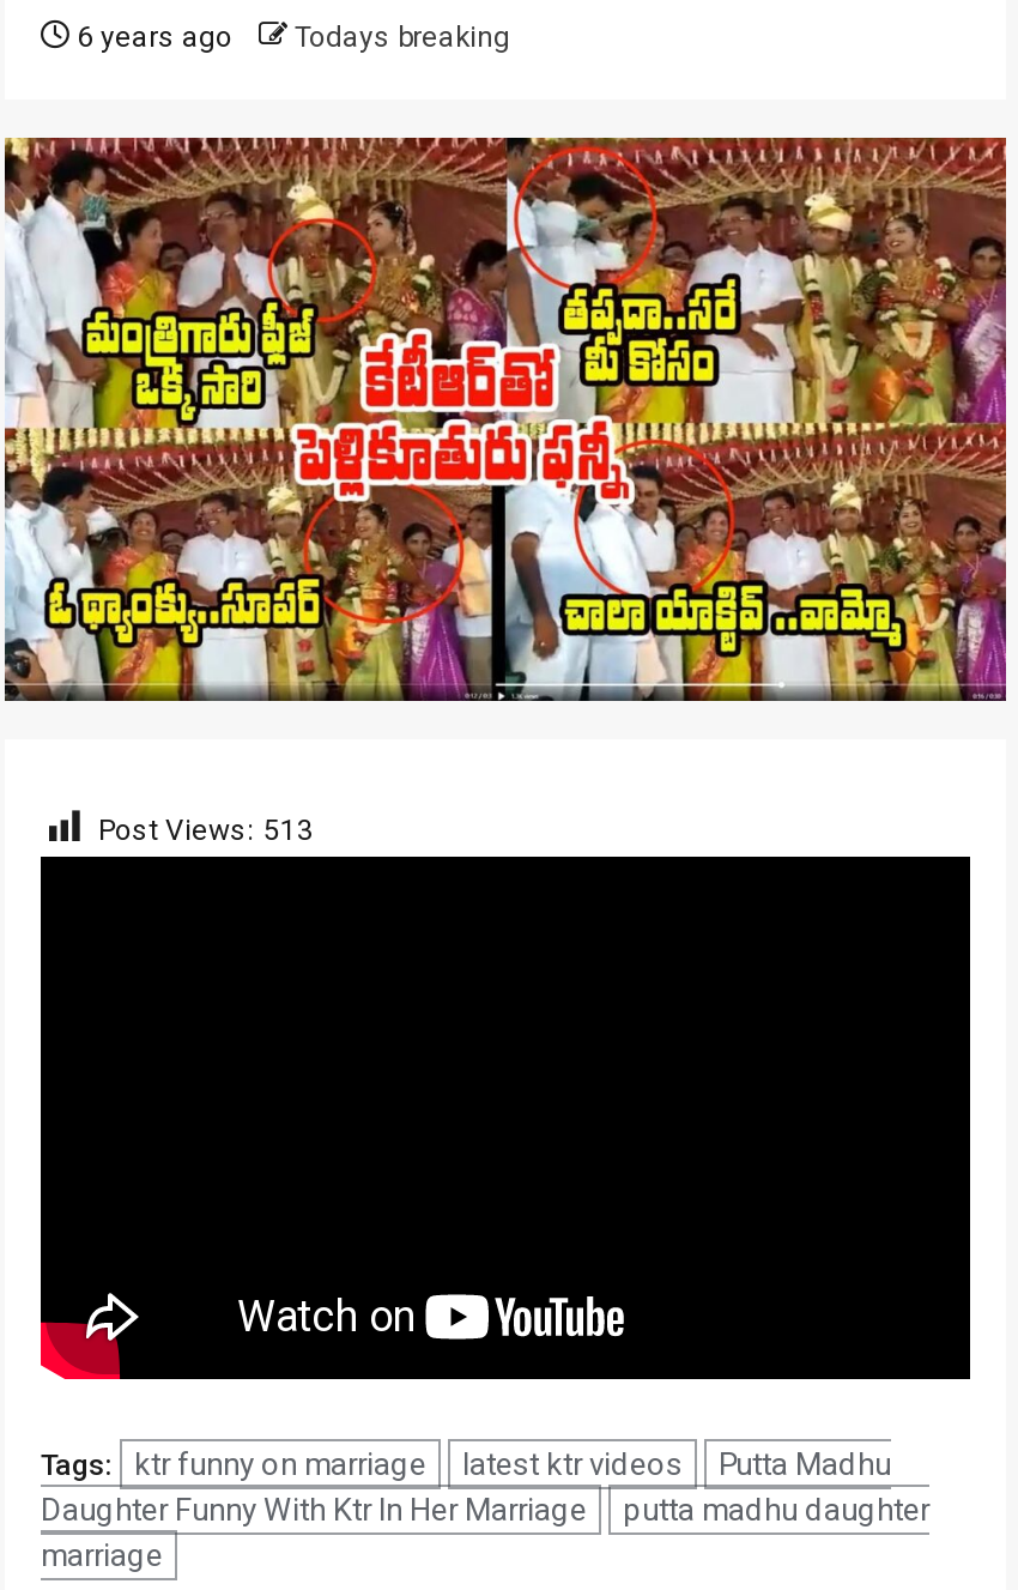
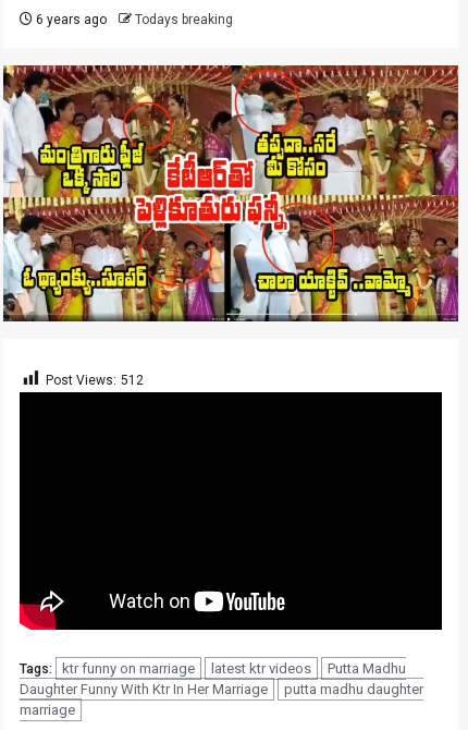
[98,814,314,847] Post Views: 513 -> [46,373,144,388] Post Views: 512

